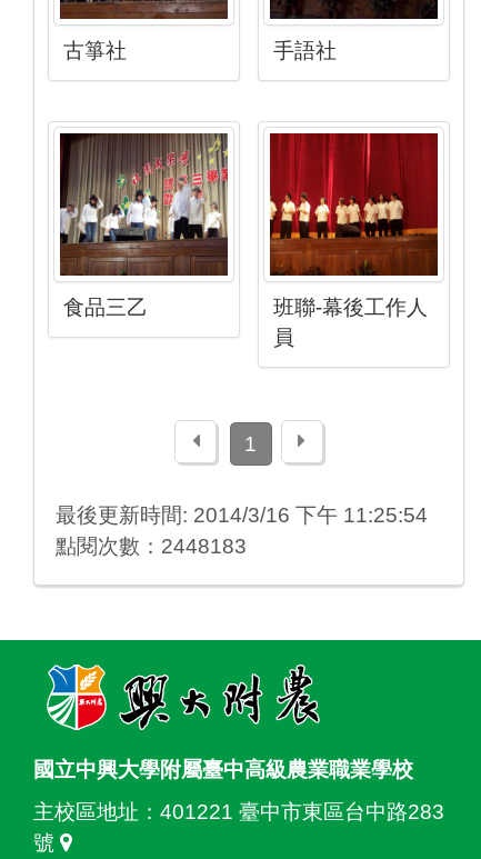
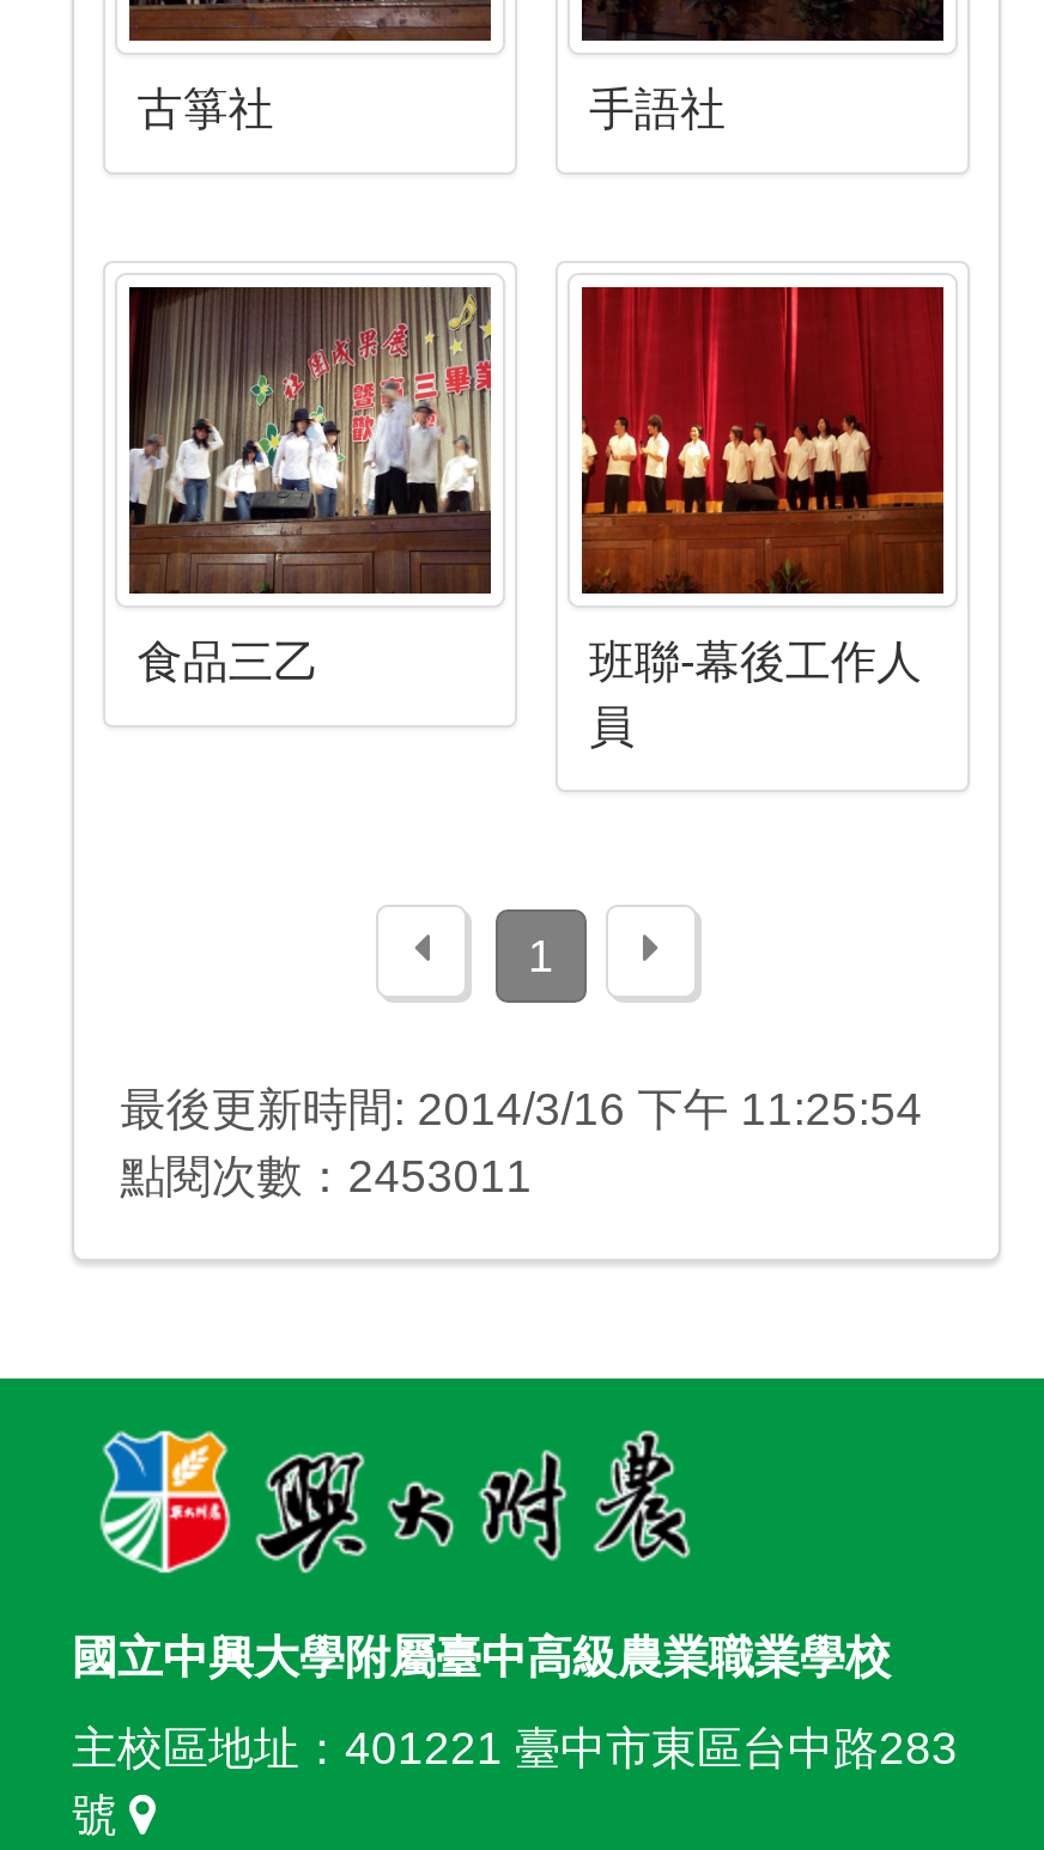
[56,535,247,558] 點閱次數：2448183 -> [120,1152,532,1202] 點閱次數：2453011

